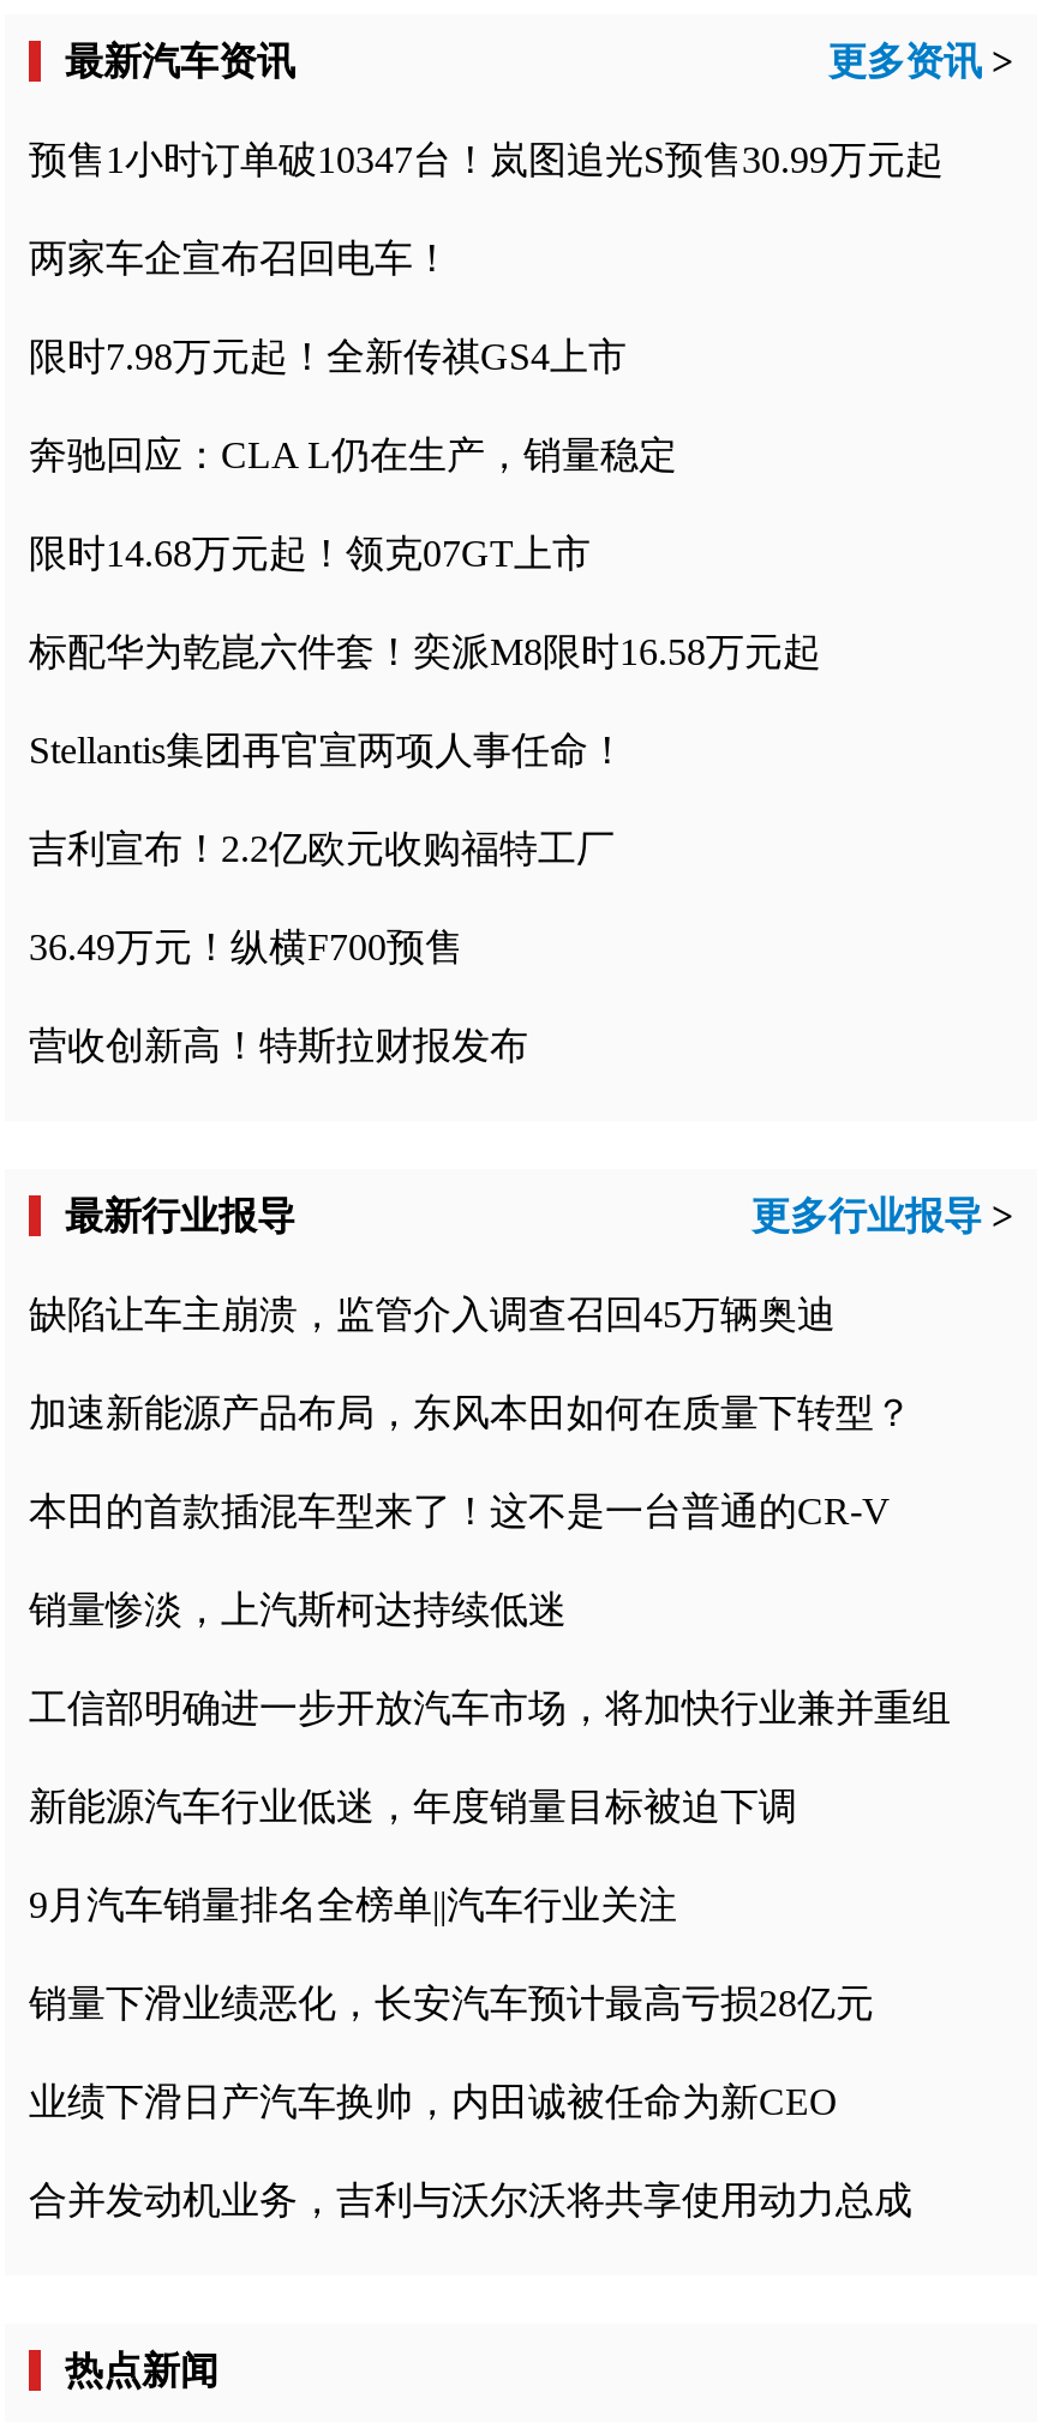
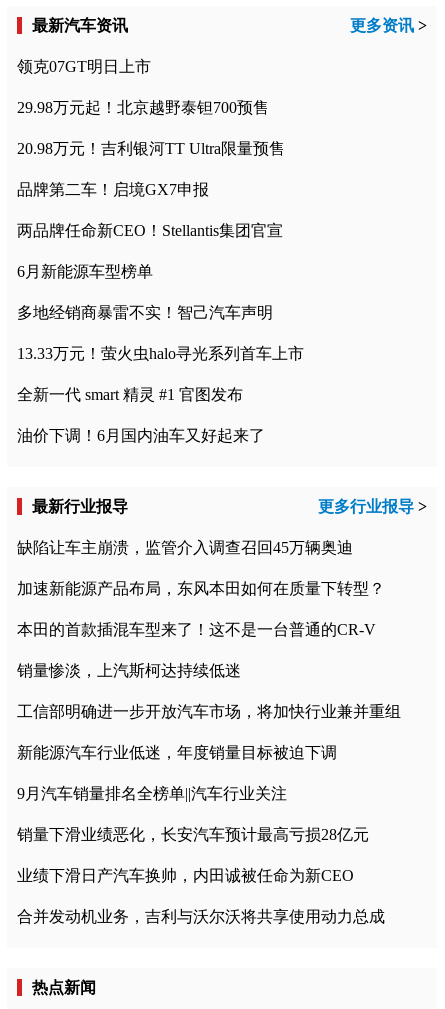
[29,140,944,181] 预售1小时订单破10347台！岚图追光S预售30.99万元起 -> [17,58,151,75] 领克07GT明日上市
[29,239,451,279] 两家车企宣布召回电车！ -> [17,99,269,116] 29.98万元起！北京越野泰钽700预售
[29,337,627,378] 限时7.98万元起！全新传祺GS4上市 -> [17,140,285,157] 20.98万元！吉利银河TT Ultra限量预售
[29,435,677,476] 奔驰回应：CLA L仍在生产，销量稳定 -> [17,181,209,198] 品牌第二车！启境GX7申报
[29,534,591,575] 限时14.68万元起！领克07GT上市 -> [17,222,283,239] 两品牌任命新CEO！Stellantis集团官宣
[29,632,821,673] 标配华为乾崑六件套！奕派M8限时16.58万元起 -> [17,263,153,280] 6月新能源车型榜单
[29,731,627,771] Stellantis集团再官宣两项人事任命！ -> [17,304,273,321] 多地经销商暴雷不实！智己汽车声明
[29,829,615,870] 吉利宣布！2.2亿欧元收购福特工厂 -> [17,345,304,362] 13.33万元！萤火虫halo寻光系列首车上市
[29,928,463,968] 36.49万元！纵横F700预售 -> [17,386,243,403] 全新一代 smart 精灵 #1 官图发布
[29,1026,528,1067] 营收创新高！特斯拉财报发布 -> [17,427,265,444] 油价下调！6月国内油车又好起来了

